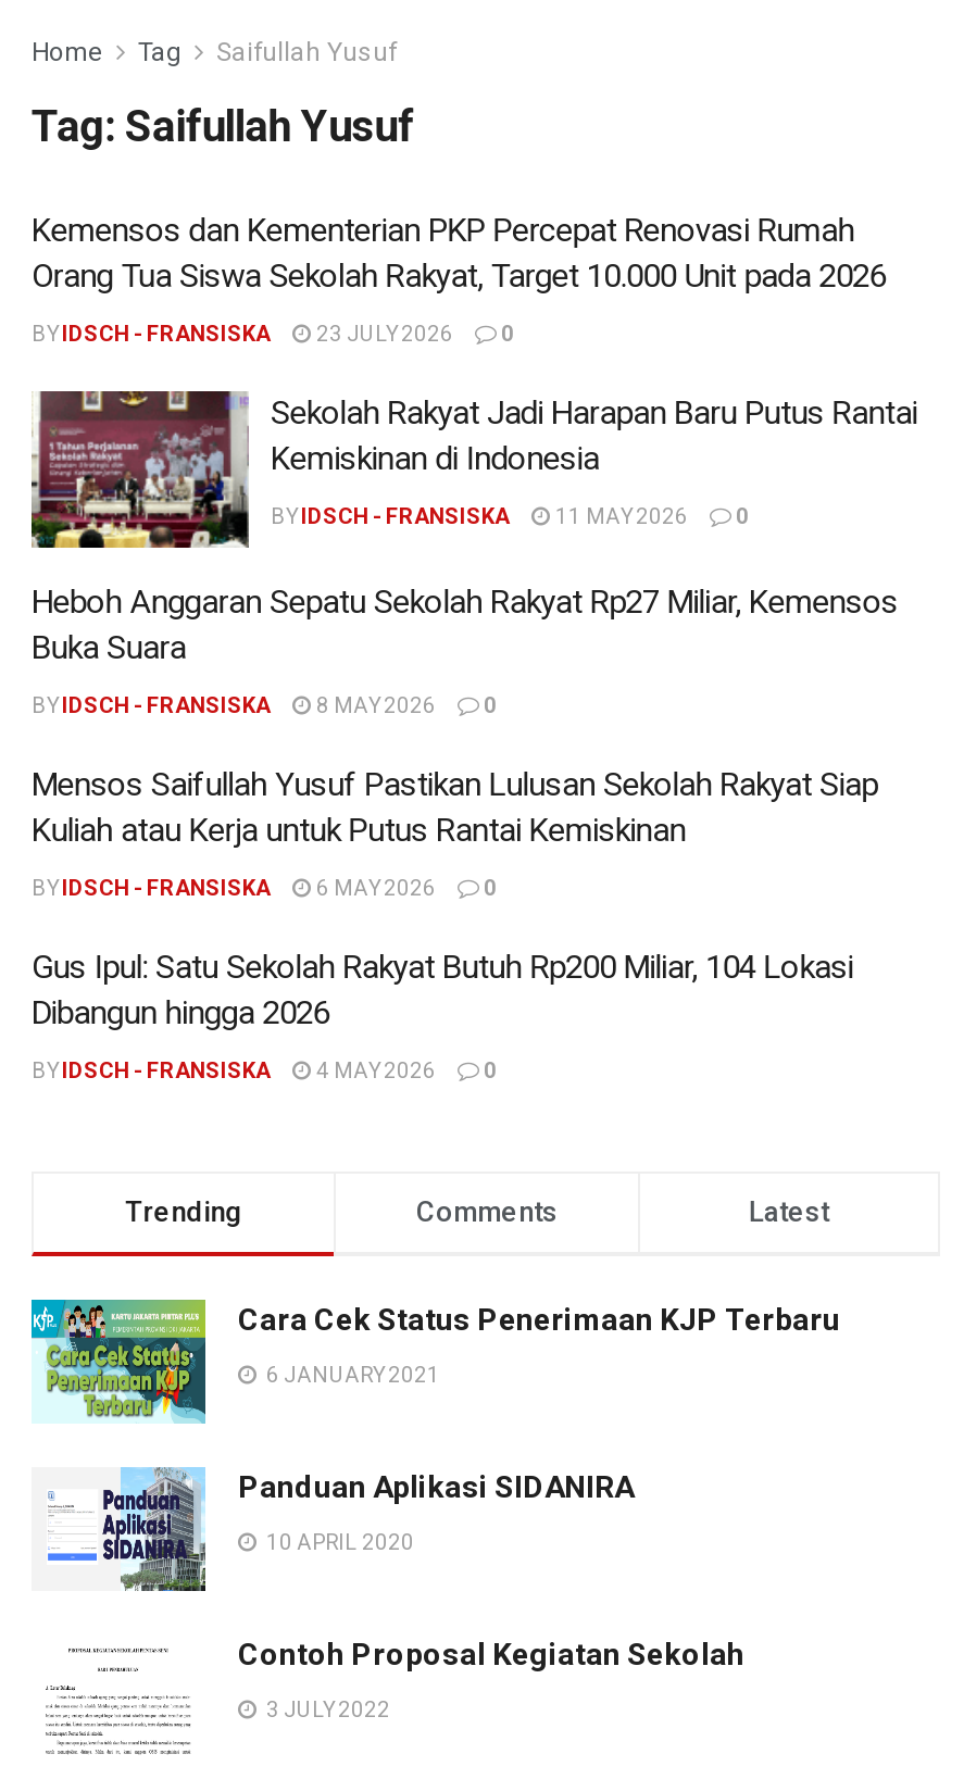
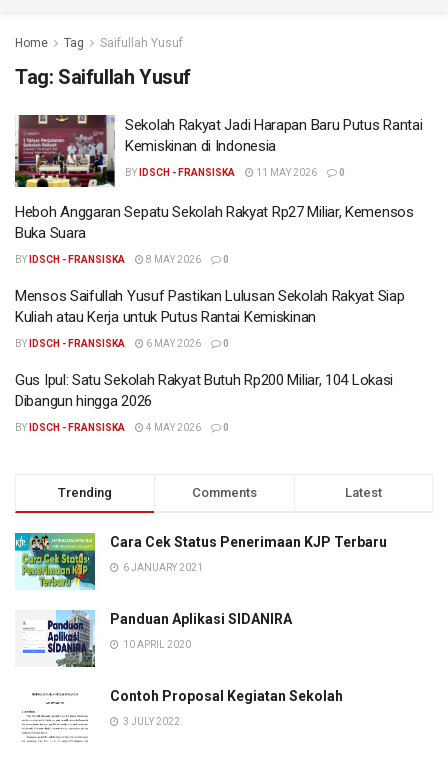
[32,211,886,346] Kemensos dan Kementerian PKP Percepat Renovasi Rumah | Orang Tua Siswa Sekolah Rakyat, Target 10.000 Unit pada 2026 | BY IDSCH - FRANSISKA | 23 JULY 2026 | 0 -> none

